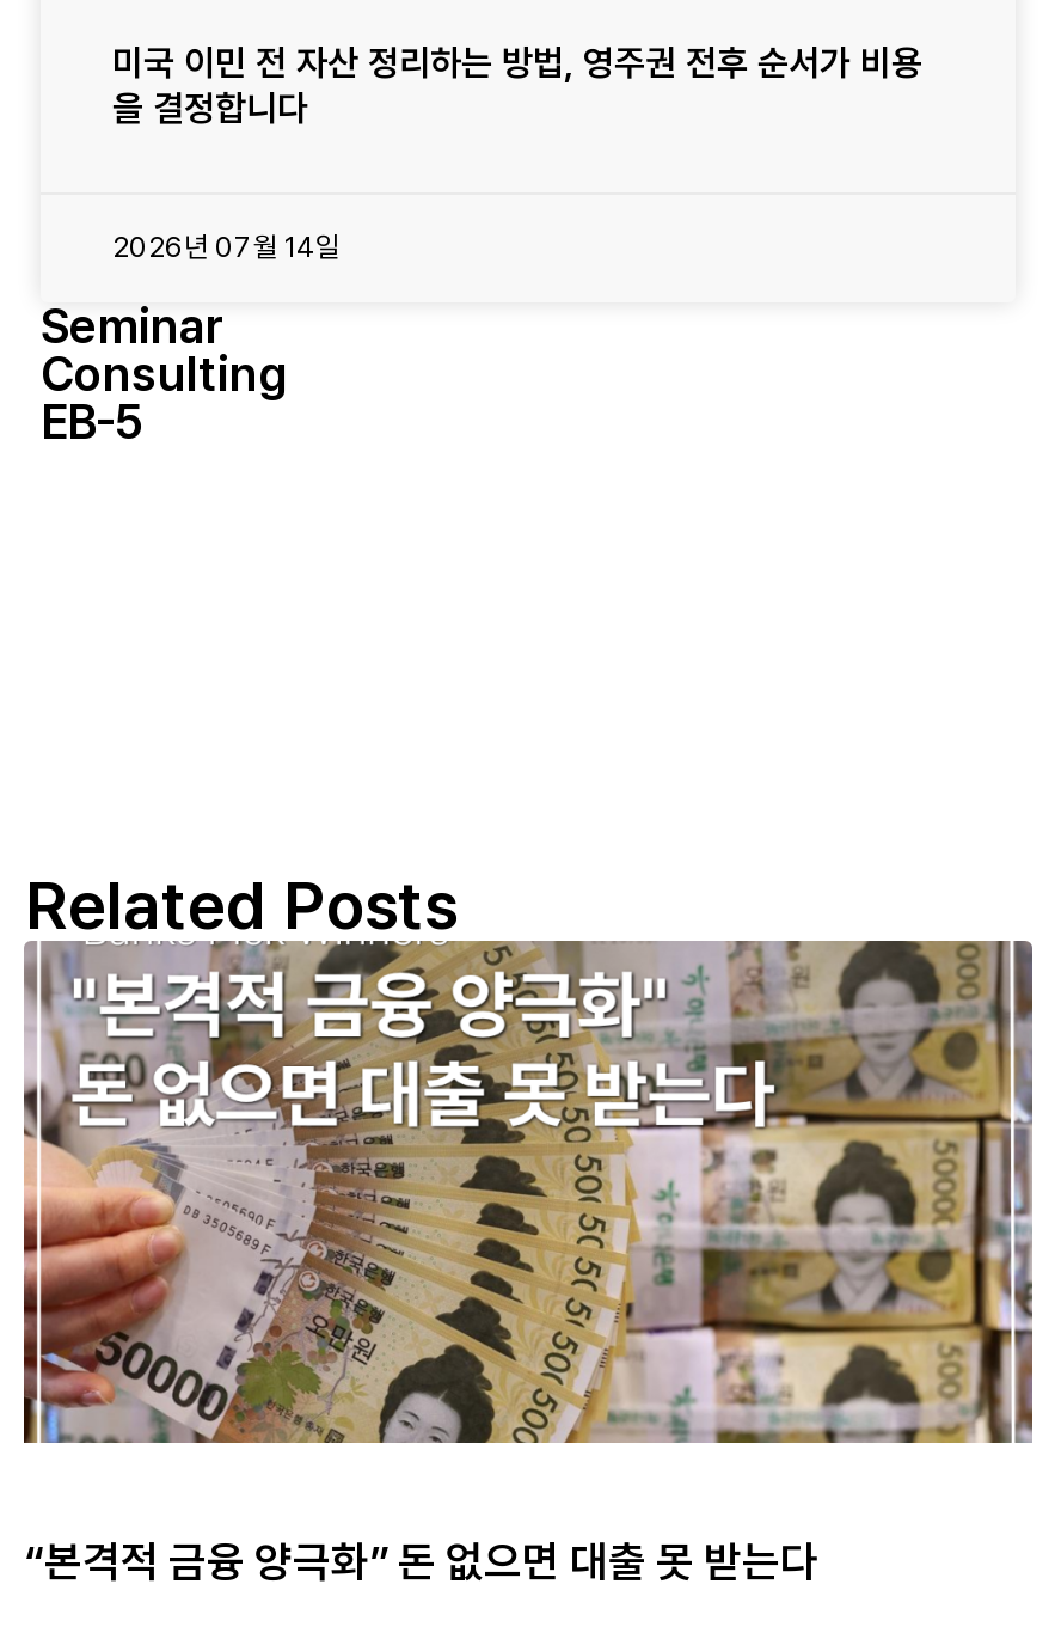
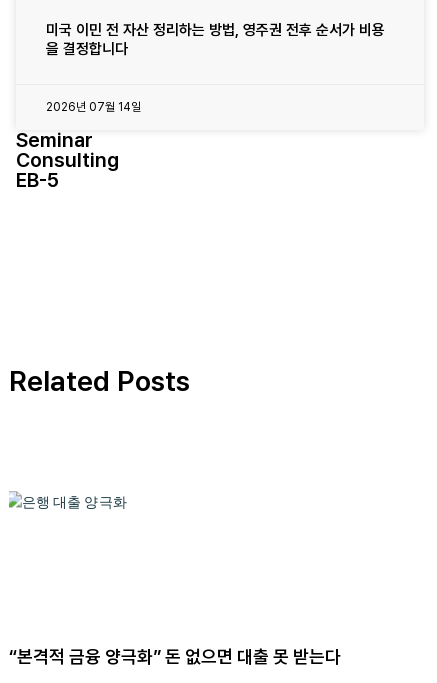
[22,937,1035,1447] [image] -> none

